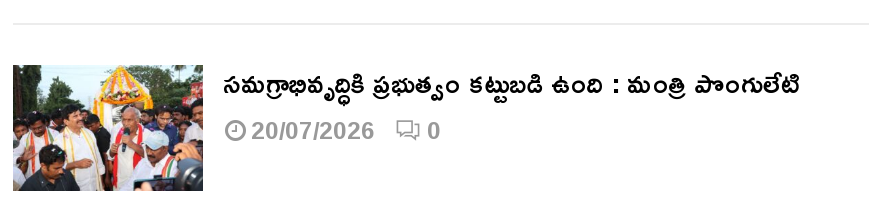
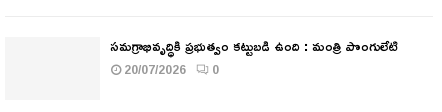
[11,63,205,193] [image] -> none

